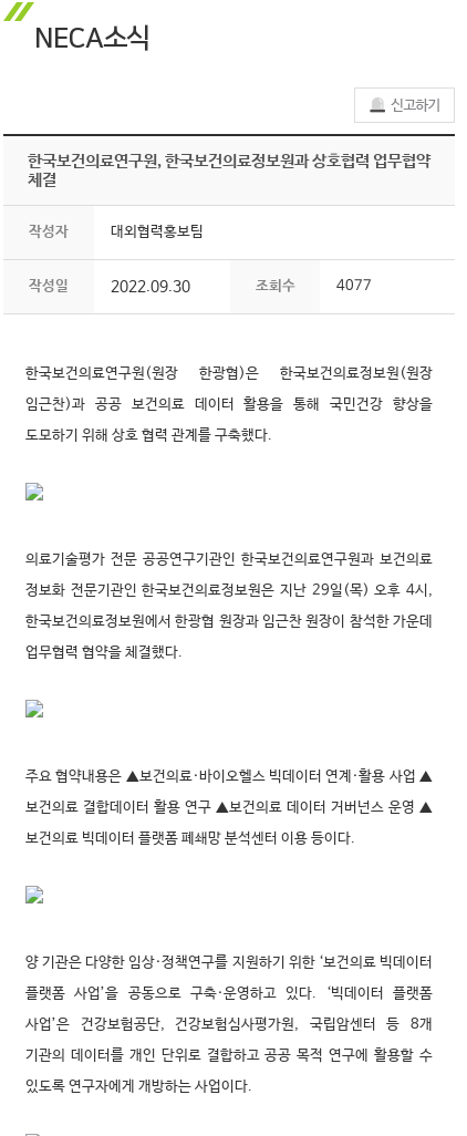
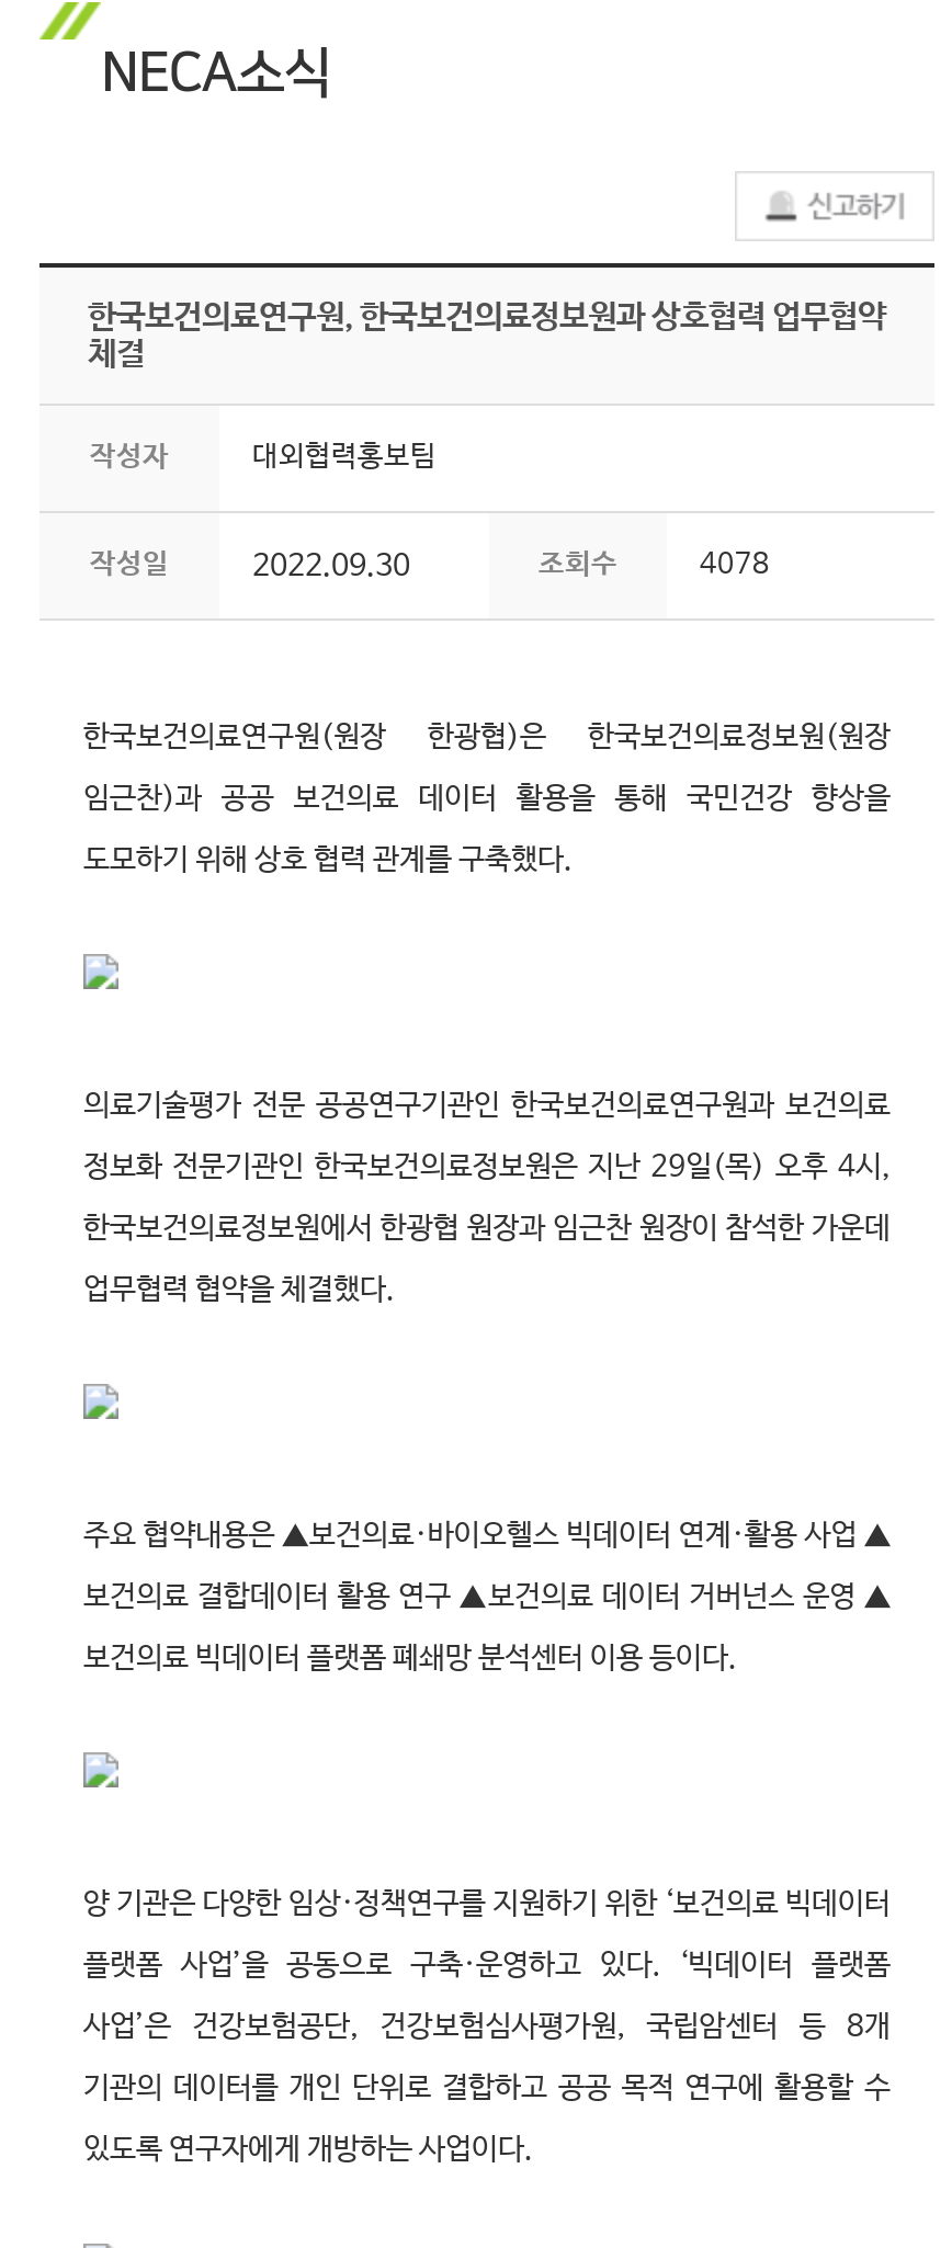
[336,278,372,295] 4077 -> [700,548,770,581] 4078

